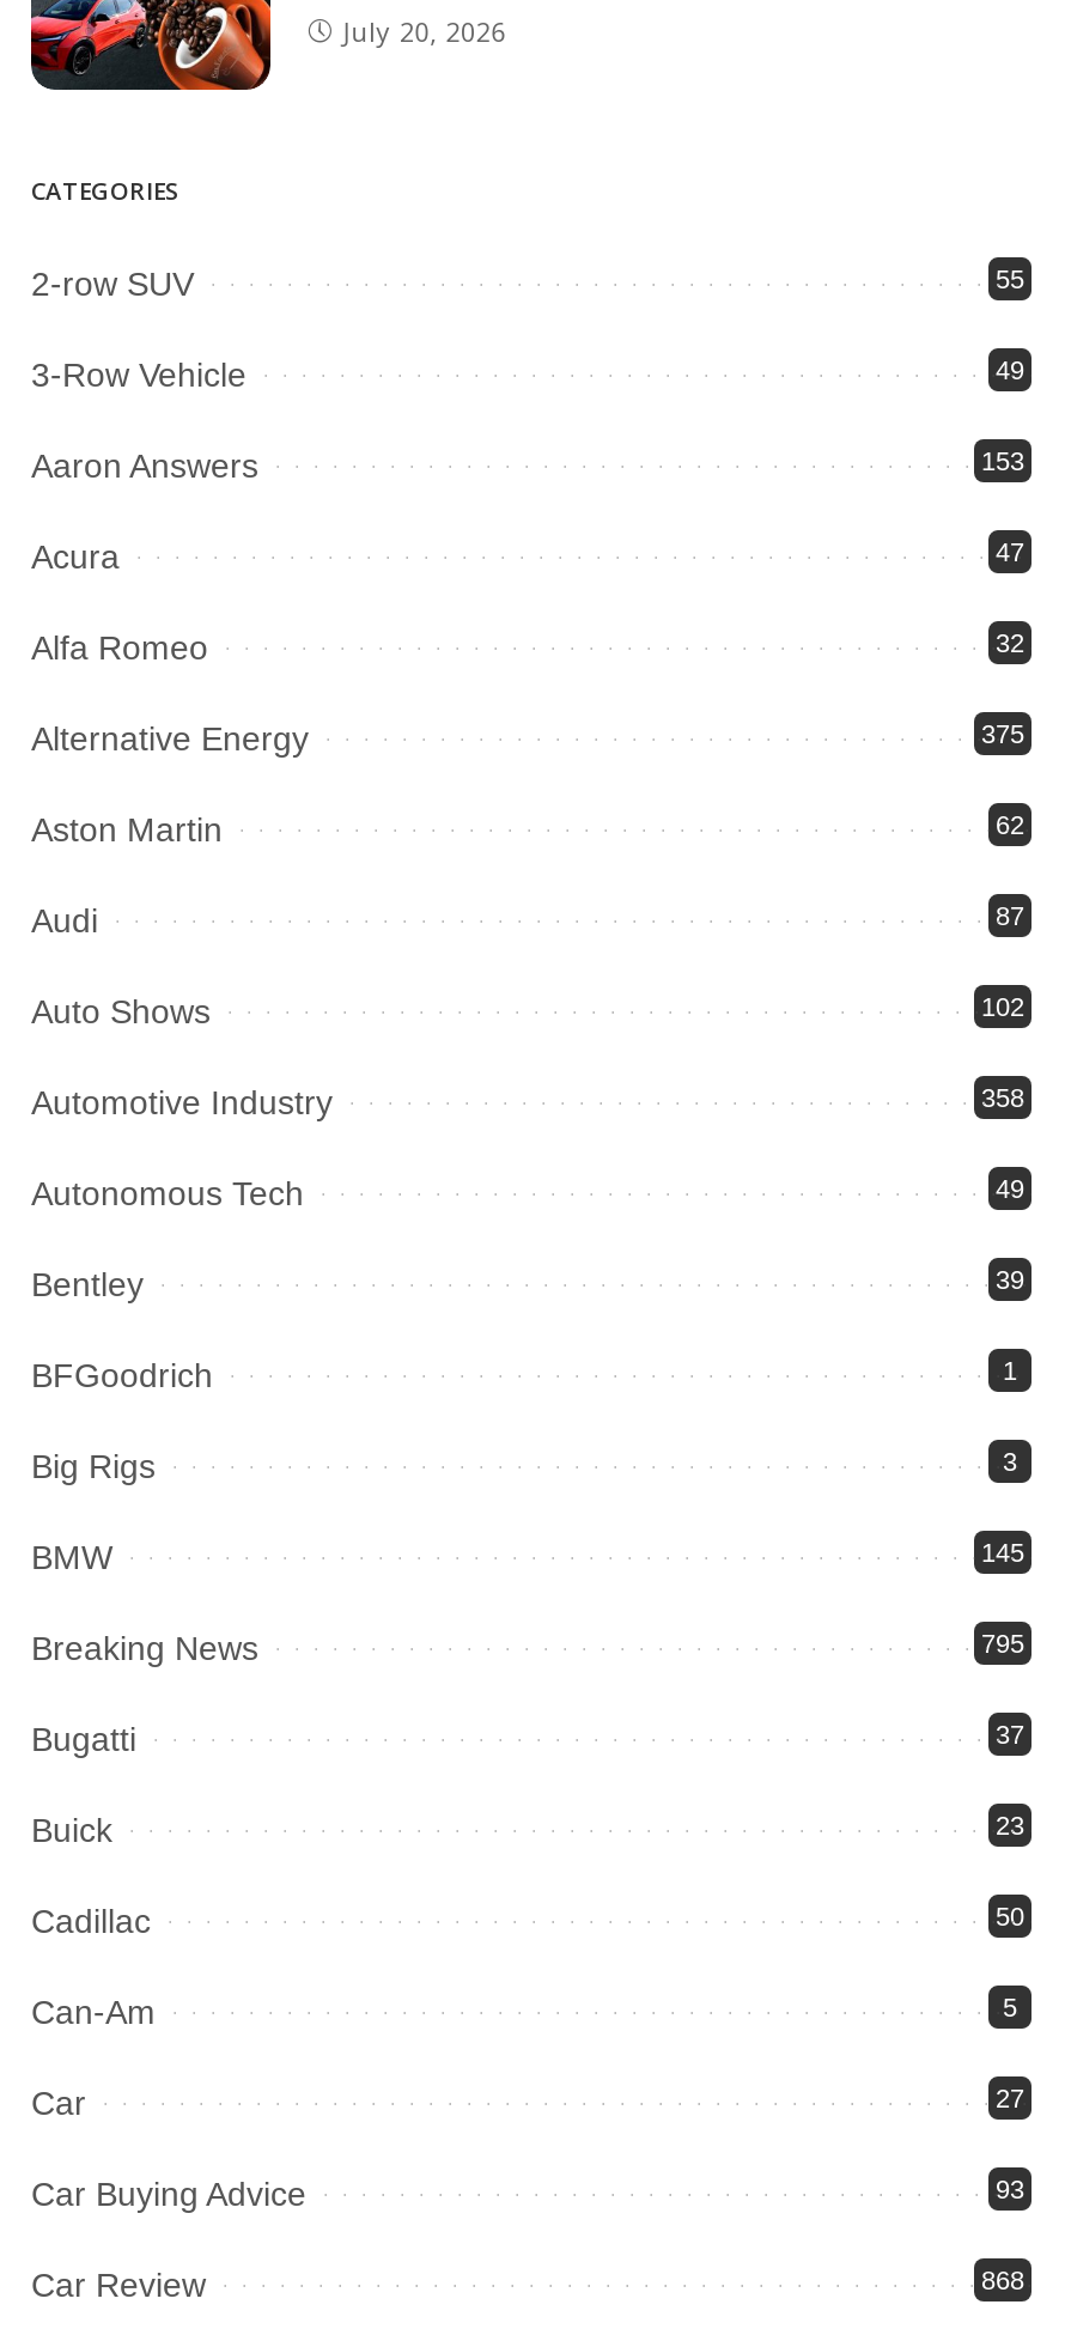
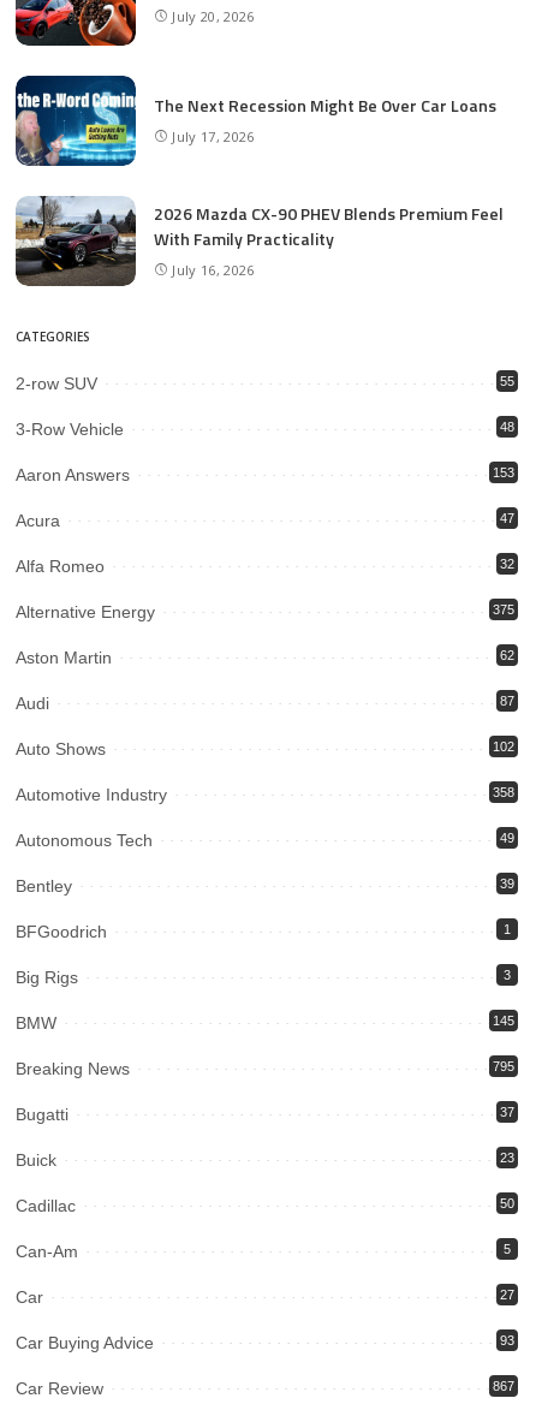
none -> [14,75,504,278] [image] | The Next Recession Might Be Over Car Loans | July 17, 2026 | 2026 Mazda CX-90 PHEV Blends Premium Feel | With Family Practicality | July 16, 2026
none -> [14,195,137,287] [image]
[996,357,1024,385] 49 -> [500,420,514,434] 48
[981,2267,1024,2296] 868 -> [493,1379,514,1393] 867

